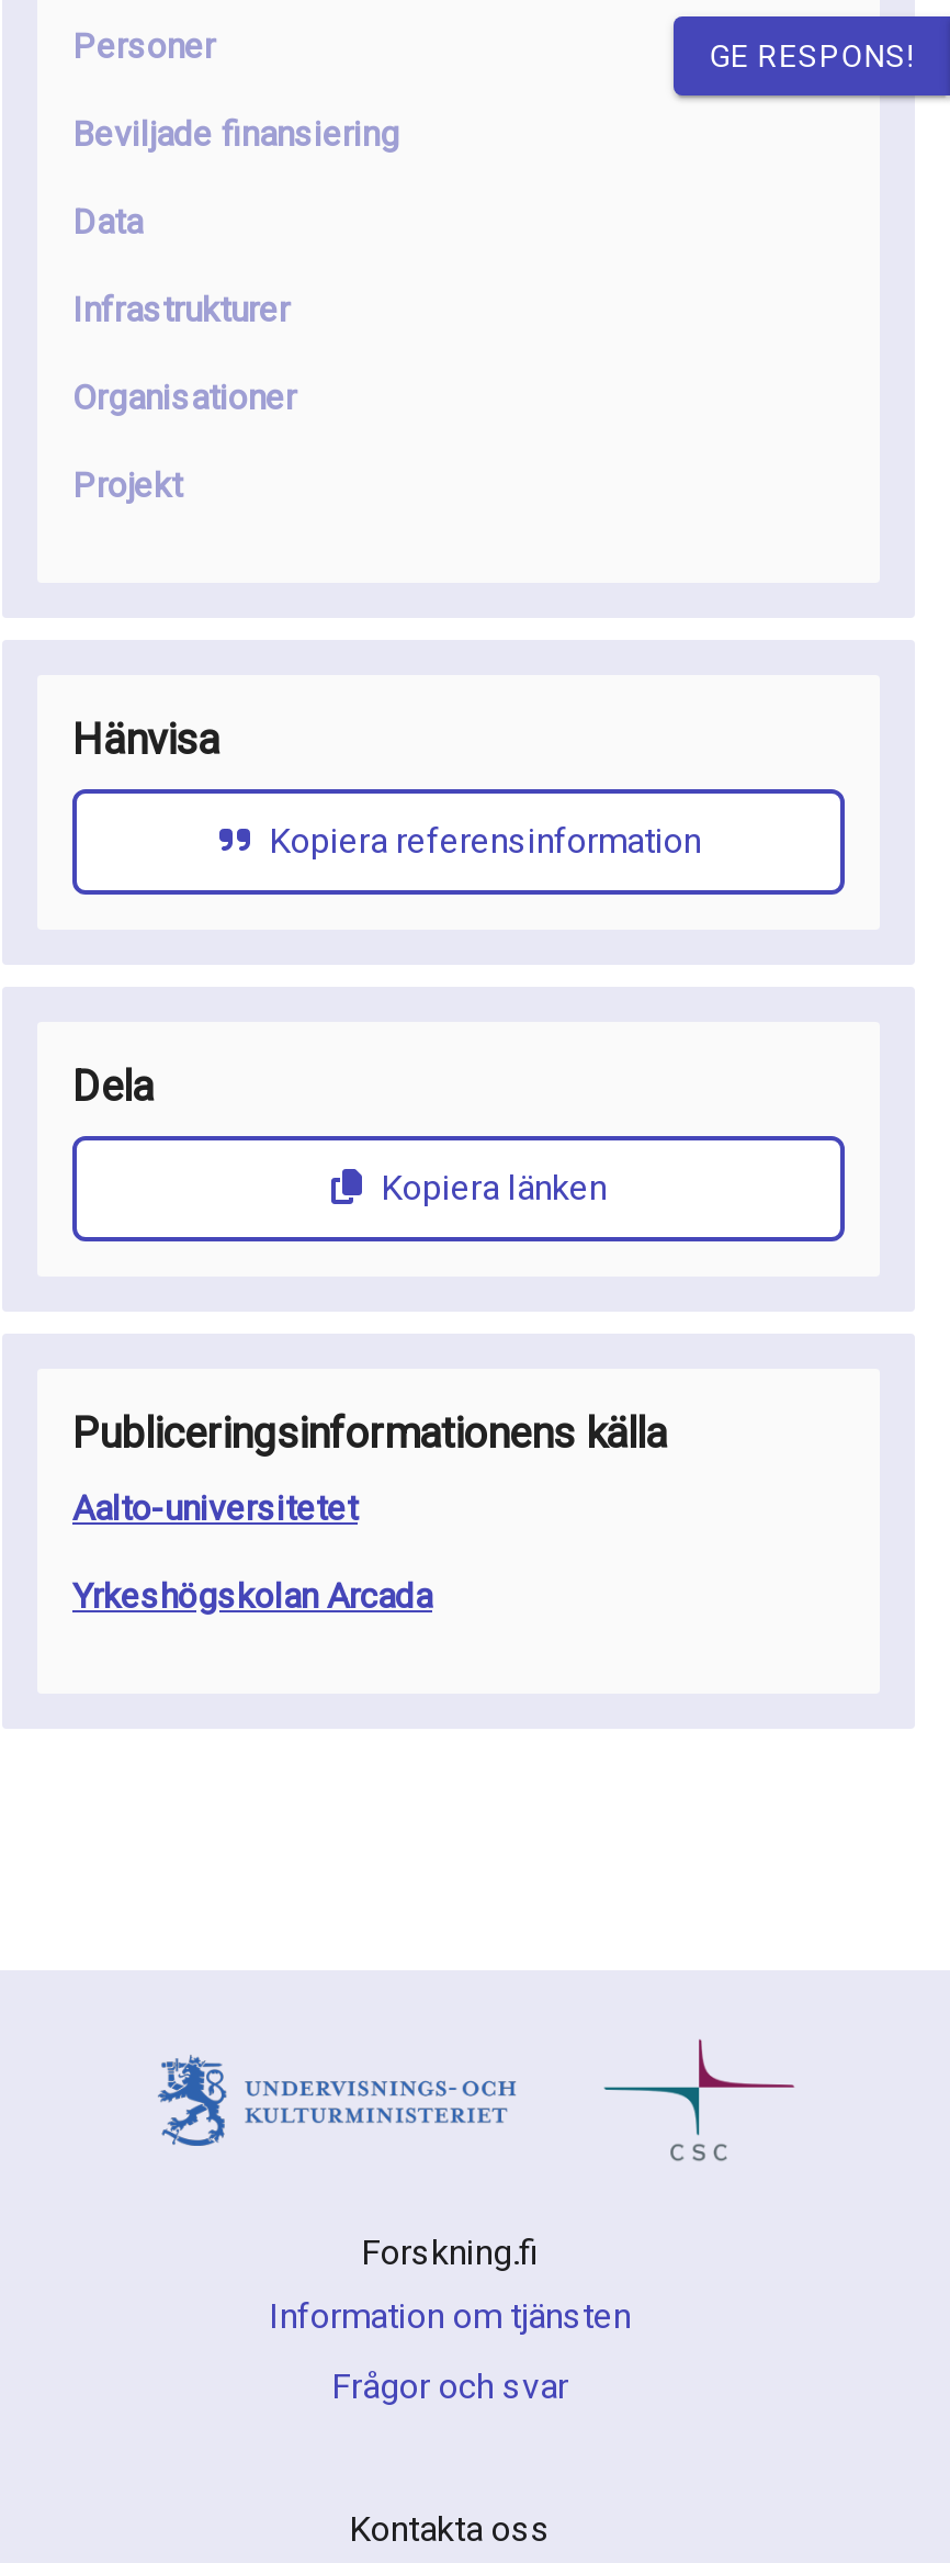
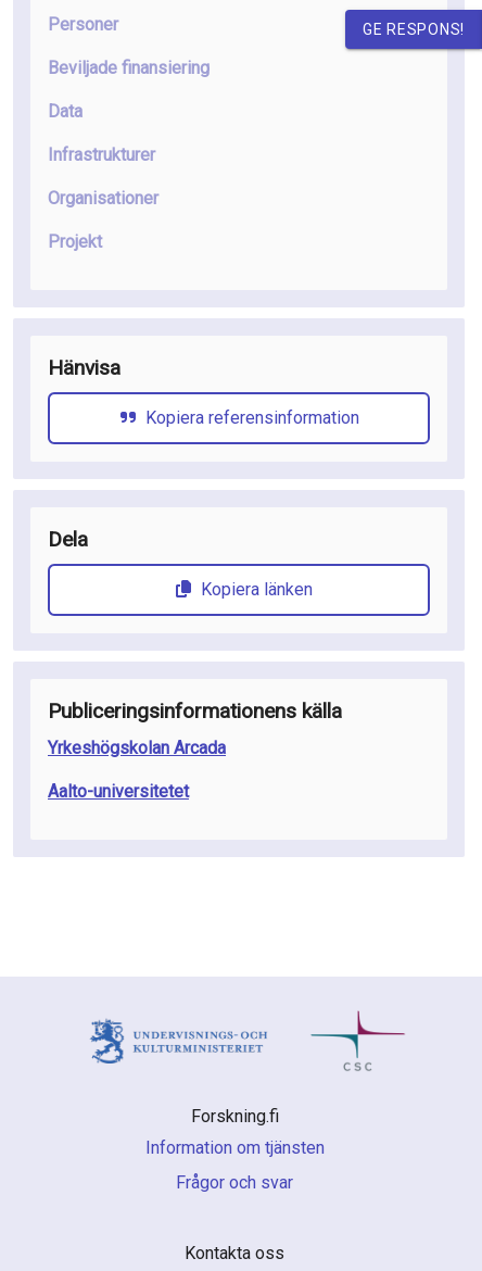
moved [72,1487,358,1529] -> [48,781,189,802]: Aalto-universitetet
moved [72,1575,432,1617] -> [48,738,226,758]: Yrkeshögskolan Arcada

